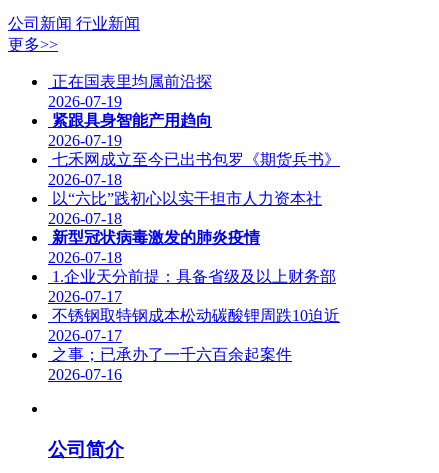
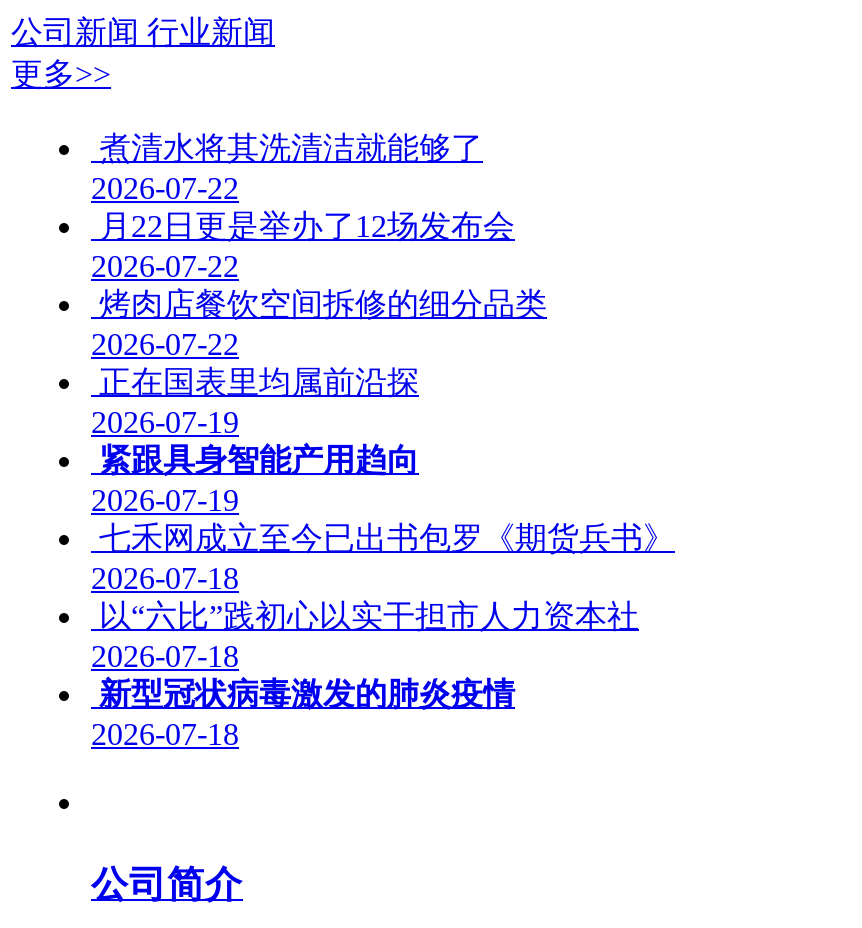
none -> [91,132,547,362] 煮清水将其洗清洁就能够了 | 2026-07-22 | 月22日更是举办了12场发布会 | 2026-07-22 | 烤肉店餐饮空间拆修的细分品类 | 2026-07-22
moved [48,73,322,266] -> [91,366,639,752]: 正在国表里均属前沿探 | 2026-07-19 | 紧跟具身智能产用趋向 | ... | 新型冠状病毒激发的肺炎疫情 | 2026-07-18
[48,268,340,383] 1.企业天分前提：具备省级及以上财务部 | 2026-07-17 | 不锈钢取特钢成本松动碳酸锂周跌10迫近 | 2026-07-17 | 之事；已承办了一千六百余起案件 | 2026-07-16 -> none

